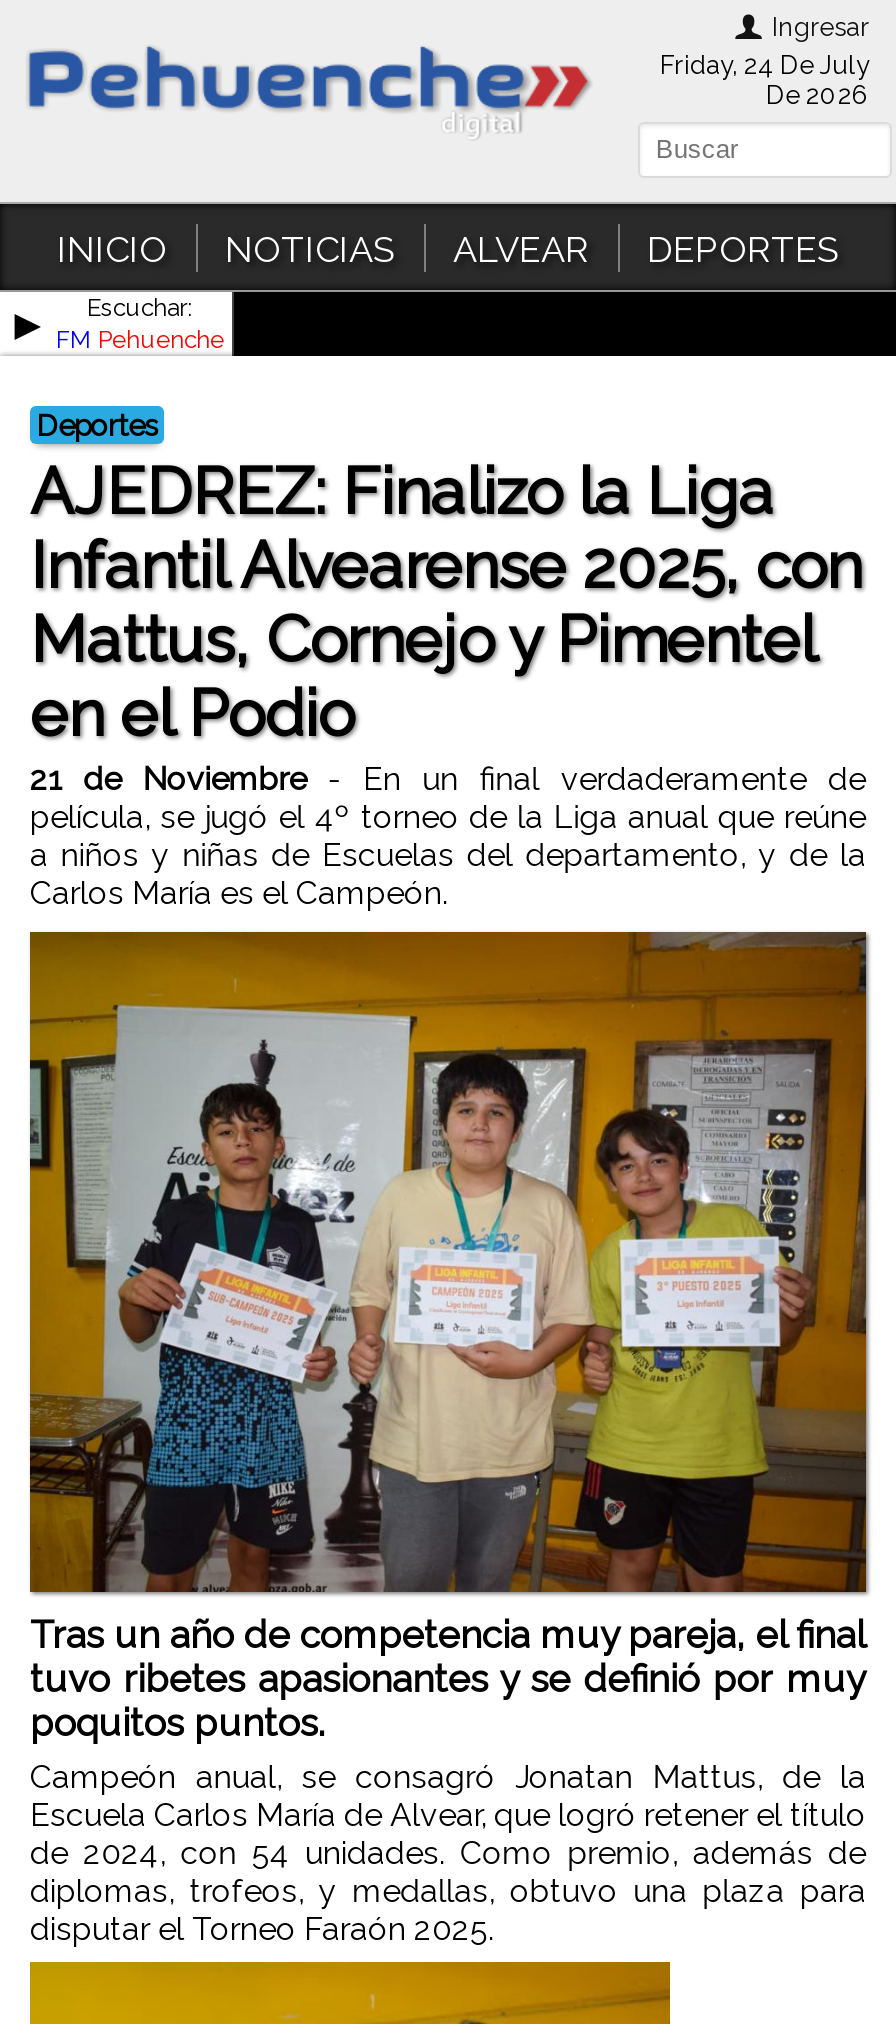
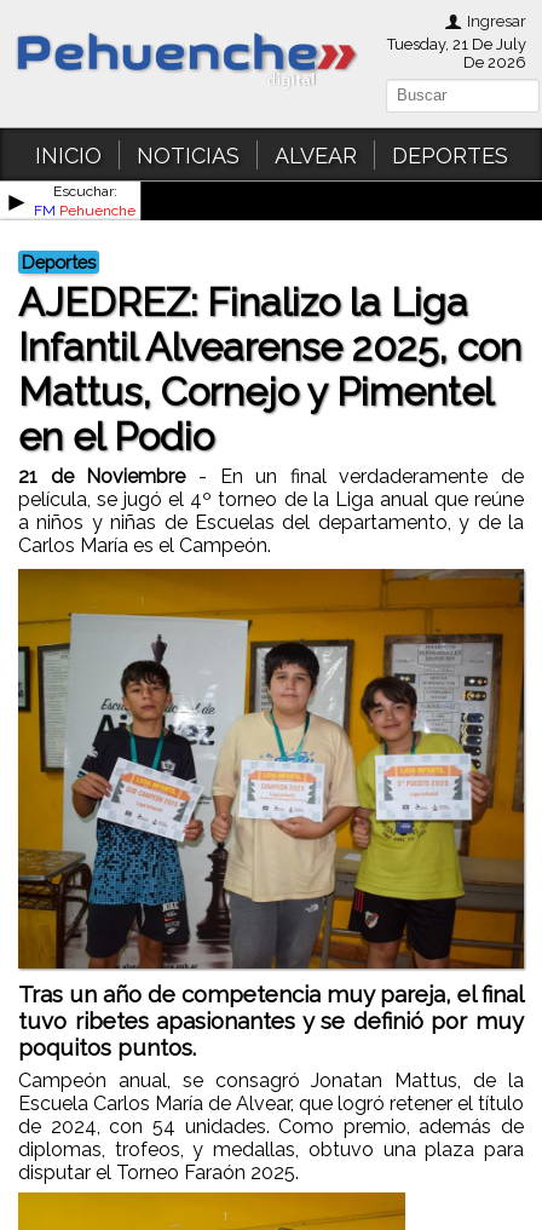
[660,50,870,80] Friday, 24 De July -> [387,35,526,53] Tuesday, 21 De July

